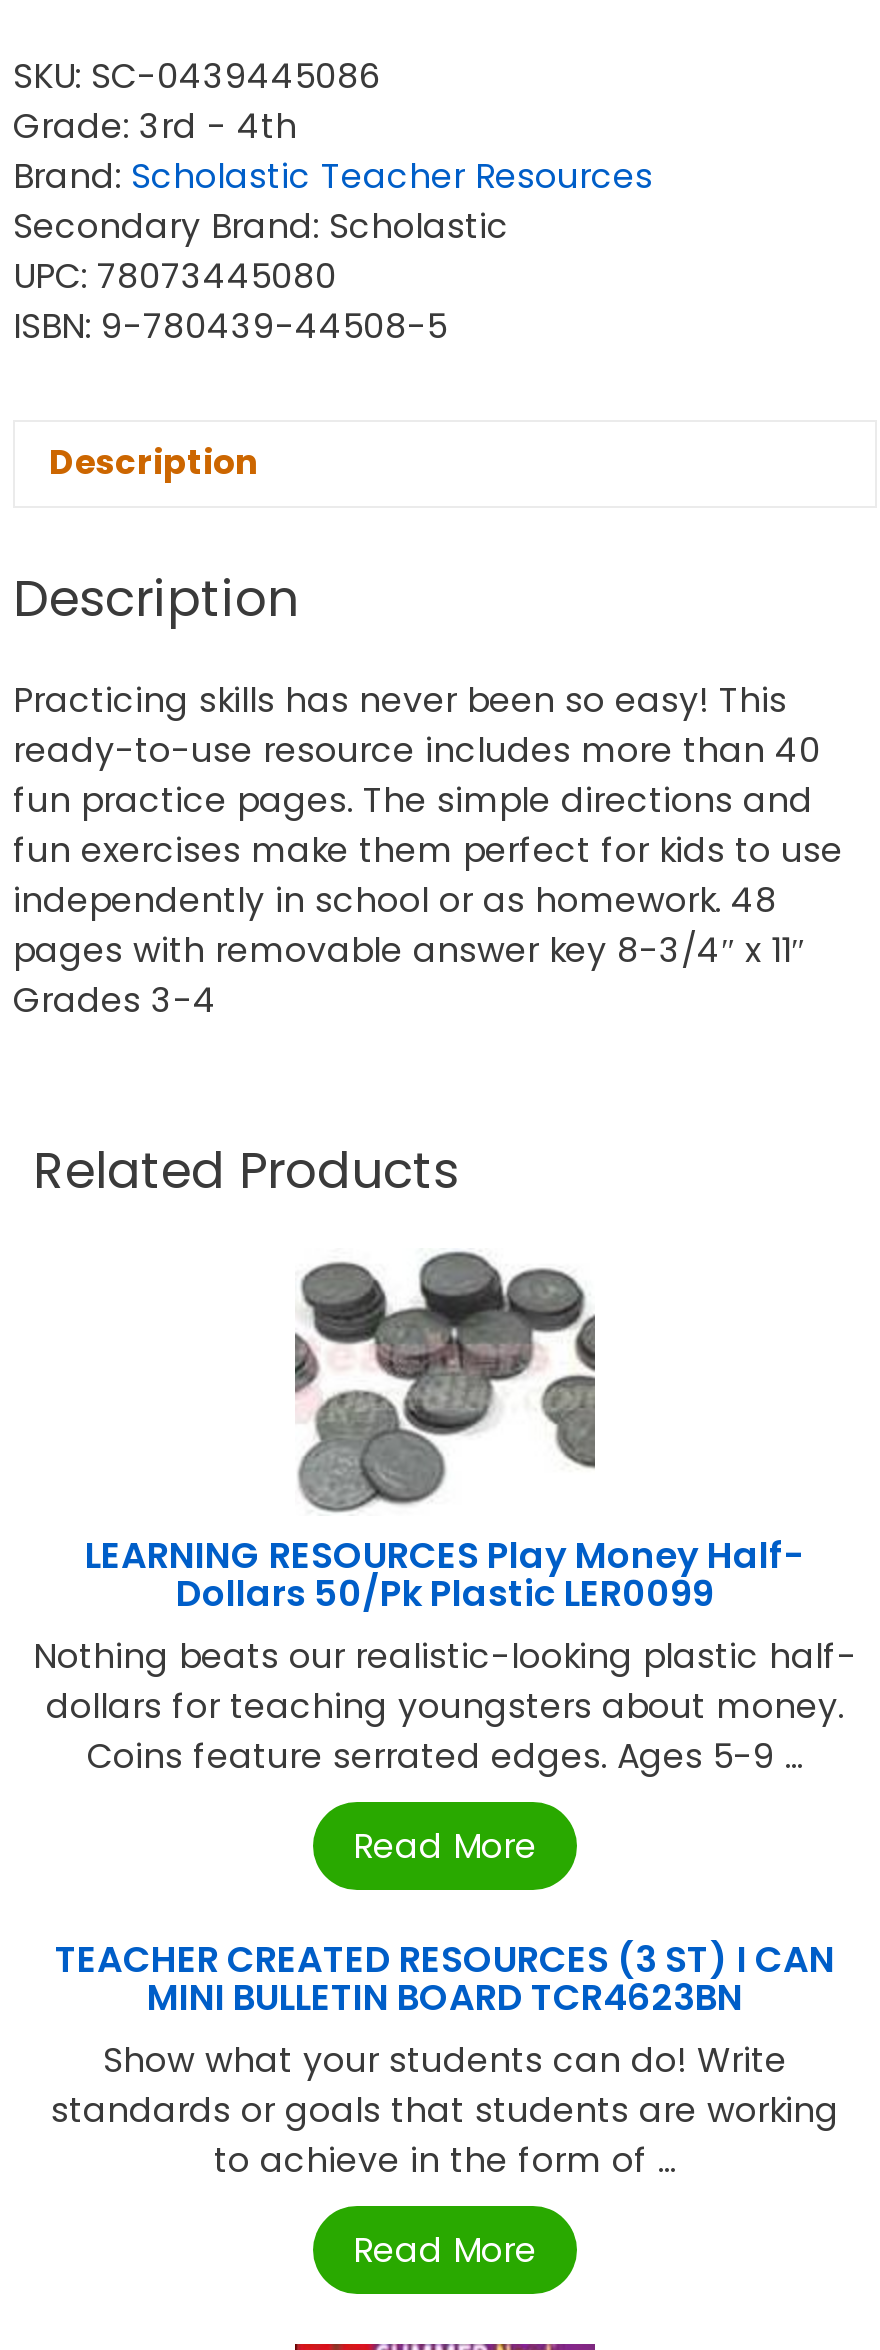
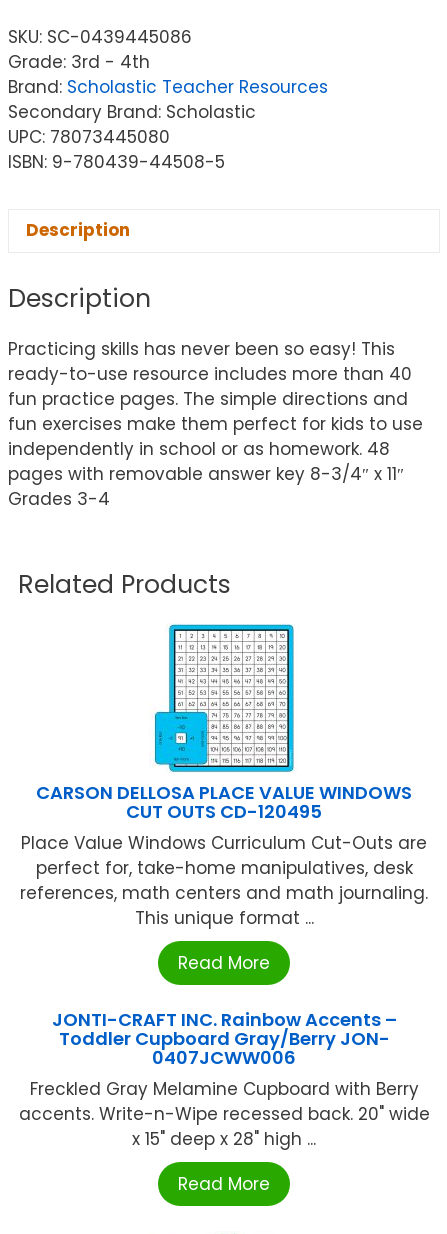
[33,1250,857,1780] [image] | LEARNING RESOURCES Play Money Half- | Dollars 50/Pk Plastic LER0099 | Nothing beats our realistic-looking plastic half- | dollars for teaching youngsters about money. | Coins feature serrated edges. Ages 5-9 ... -> [20,623,428,930] [image] | CARSON DELLOSA PLACE VALUE WINDOWS | CUT OUTS CD-120495 | Place Value Windows Curriculum Cut-Outs are | perfect for, take-home manipulatives, desk | references, math centers and math journaling. | This unique format ...
[51,1934,839,2184] TEACHER CREATED RESOURCES (3 ST) I CAN | MINI BULLETIN BOARD TCR4623BN | Show what your students can do! Write | standards or goals that students are working | to achieve in the form of ... -> [18,1007,429,1151] JONTI-CRAFT INC. Rainbow Accents – | Toddler Cupboard Gray/Berry JON- | 0407JCWW006 | Freckled Gray Melamine Cupboard with Berry | accents. Write-n-Wipe recessed back. 20" wide | x 15" deep x 28" high ...

